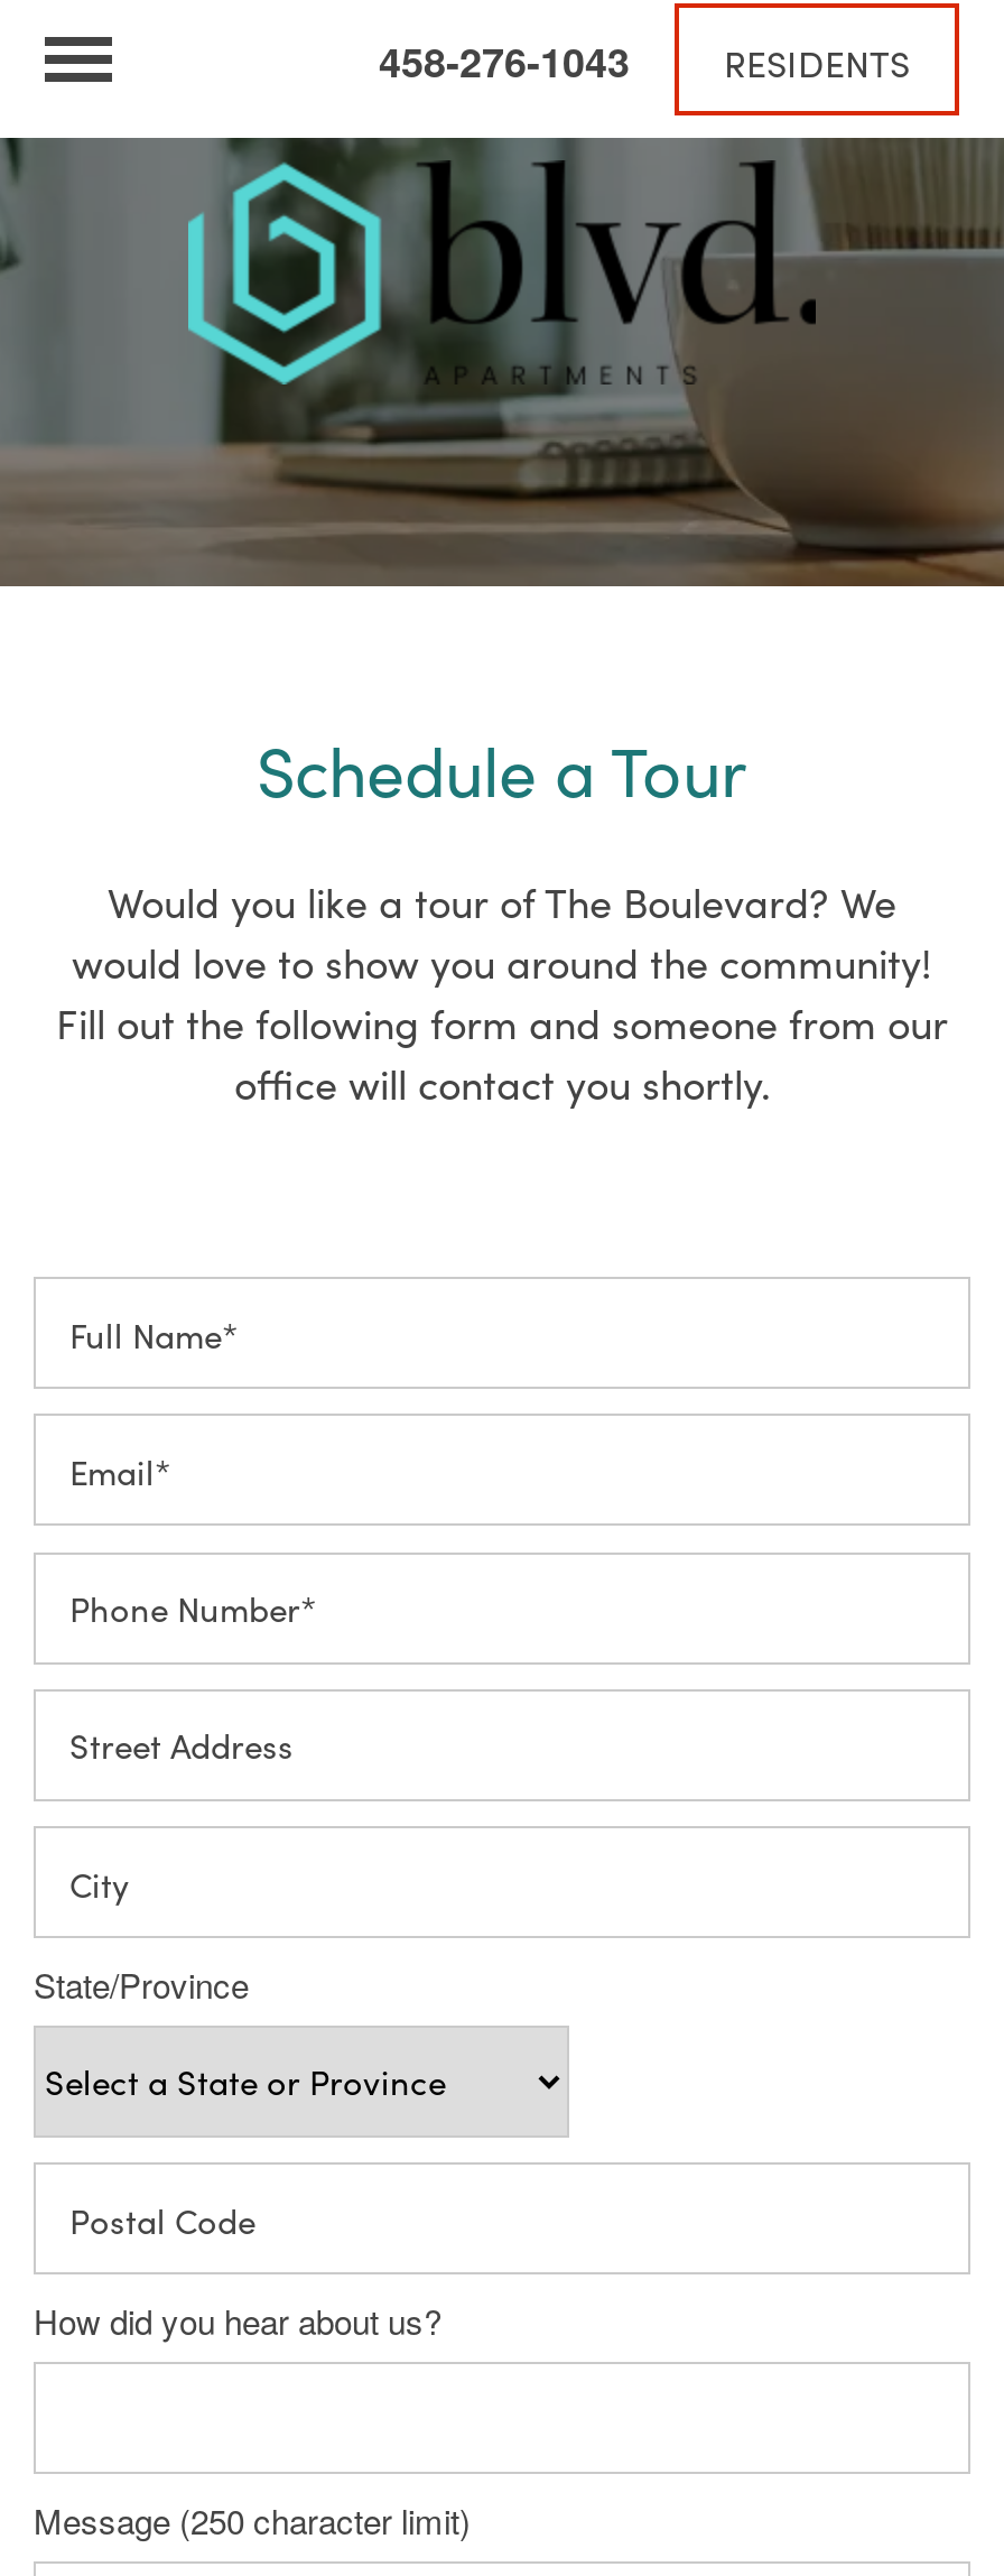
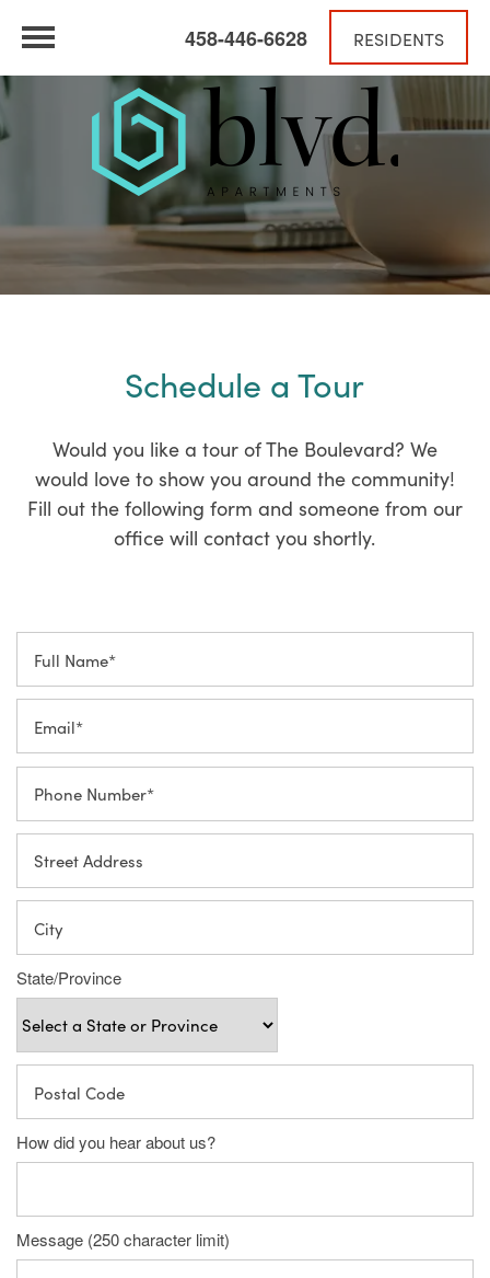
[379,33,910,91] 458-276-1043 RESIDENTS -> [185,24,444,53] 458-446-6628 RESIDENTS

